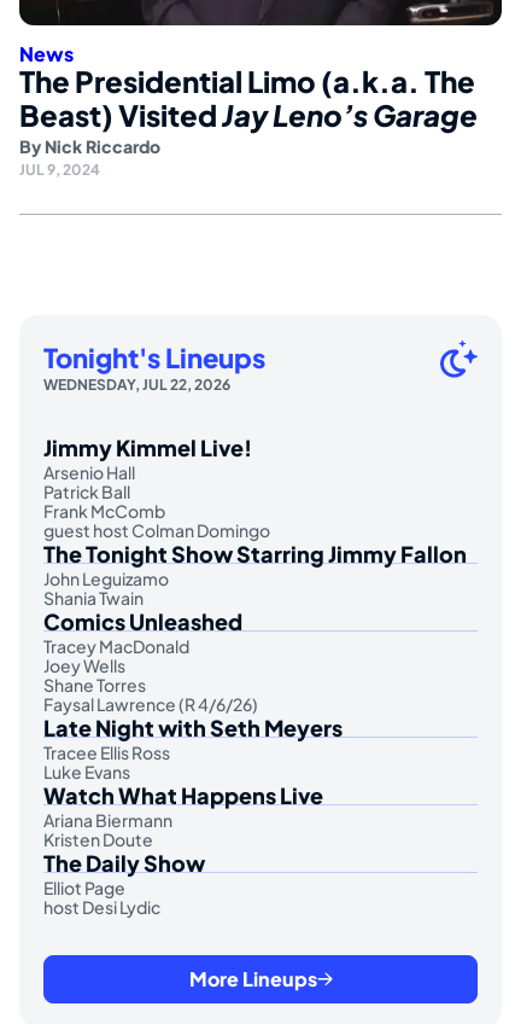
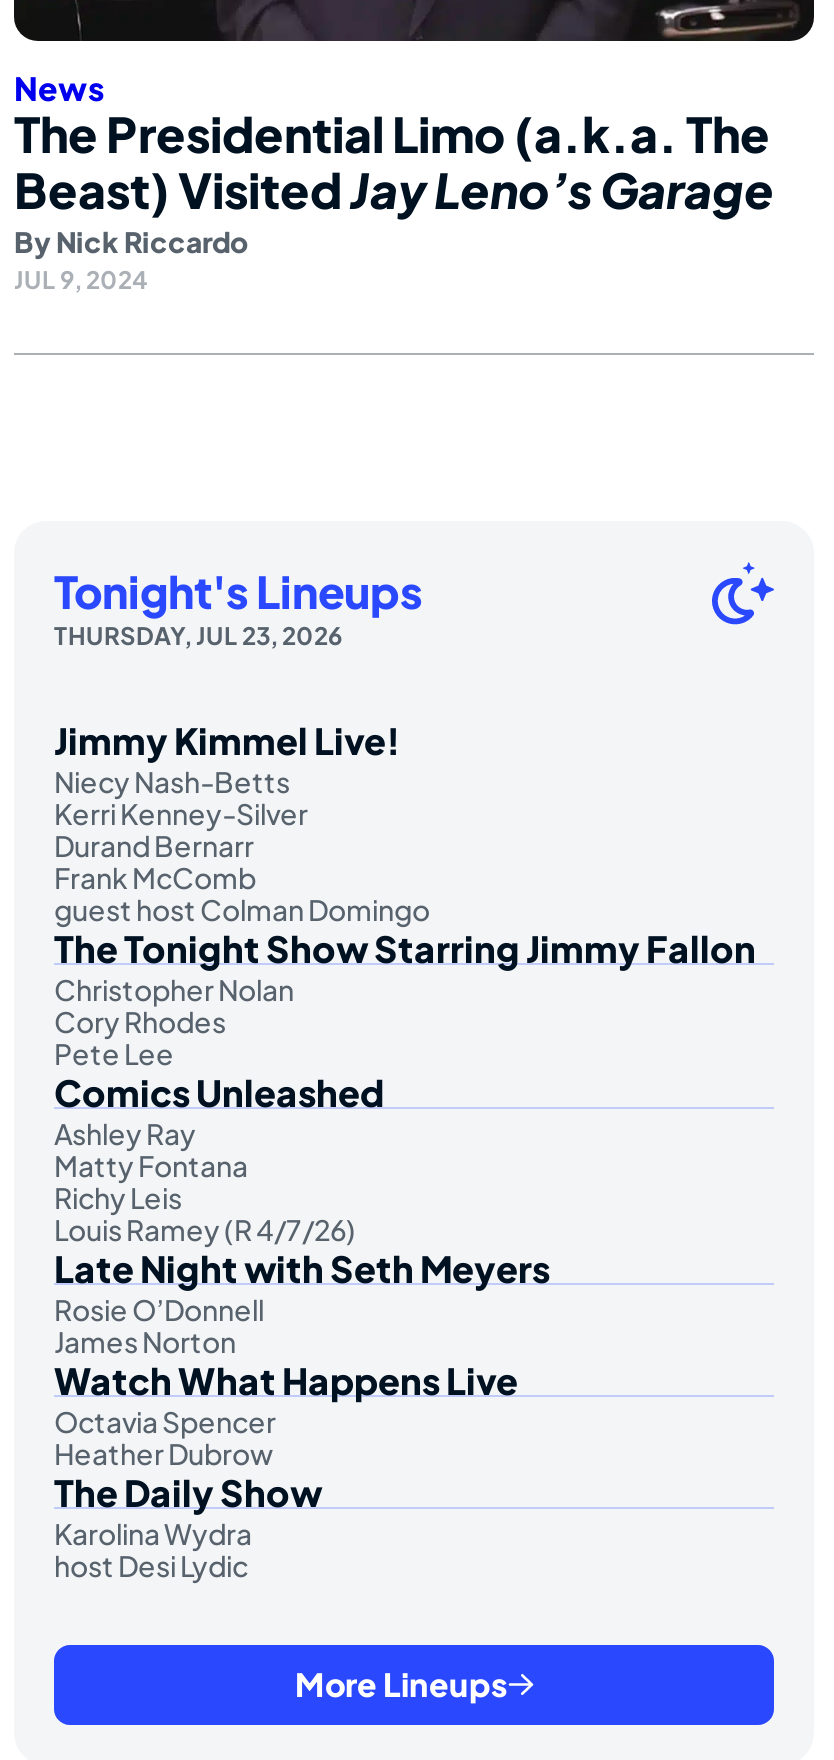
[43,375,230,393] WEDNESDAY, JUL 22, 2026 -> [54,621,342,651] THURSDAY, JUL 23, 2026
[43,461,135,502] Arsenio Hall | Patrick Ball -> [54,763,308,863] Niecy Nash-Betts | Kerri Kenney-Silver | Durand Bernarr
[43,567,169,608] John Leguizamo | Shania Twain -> [54,971,294,1071] Christopher Nolan | Cory Rhodes | Pete Lee
[43,635,258,715] Tracey MacDonald | Joey Wells | Shane Torres | Faysal Lawrence (R 4/6/26) -> [54,1115,356,1247] Ashley Ray | Matty Fontana | Richy Leis | Louis Ramey (R 4/7/26)
[43,741,170,782] Tracee Ellis Ross | Luke Evans -> [54,1291,264,1359] Rosie O’Donnell | James Norton
[43,809,172,850] Ariana Biermann | Kristen Doute -> [54,1403,276,1471] Octavia Spencer | Heather Dubrow
[43,876,125,898] Elliot Page -> [54,1515,252,1551] Karolina Wydra

